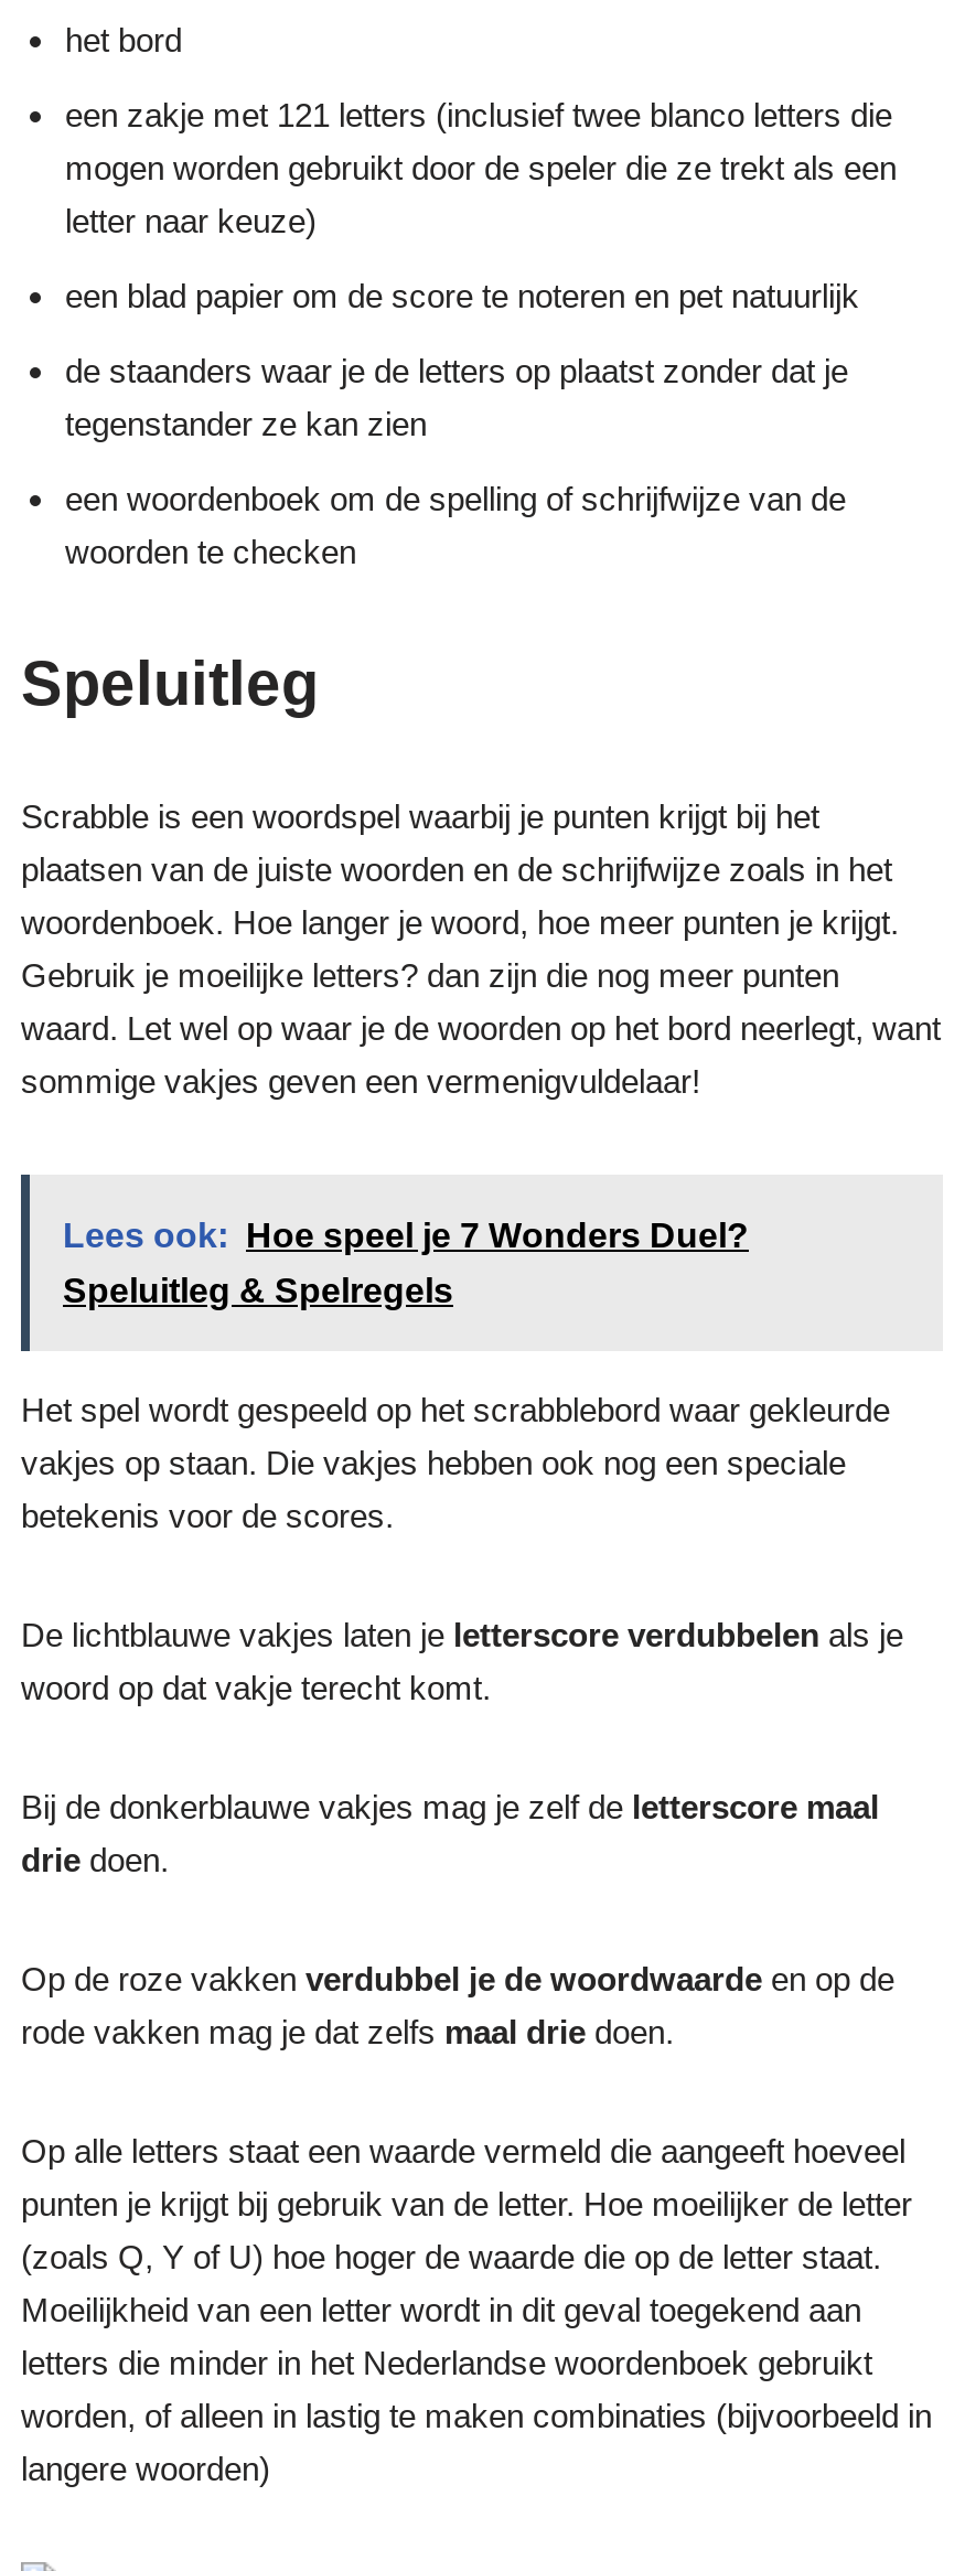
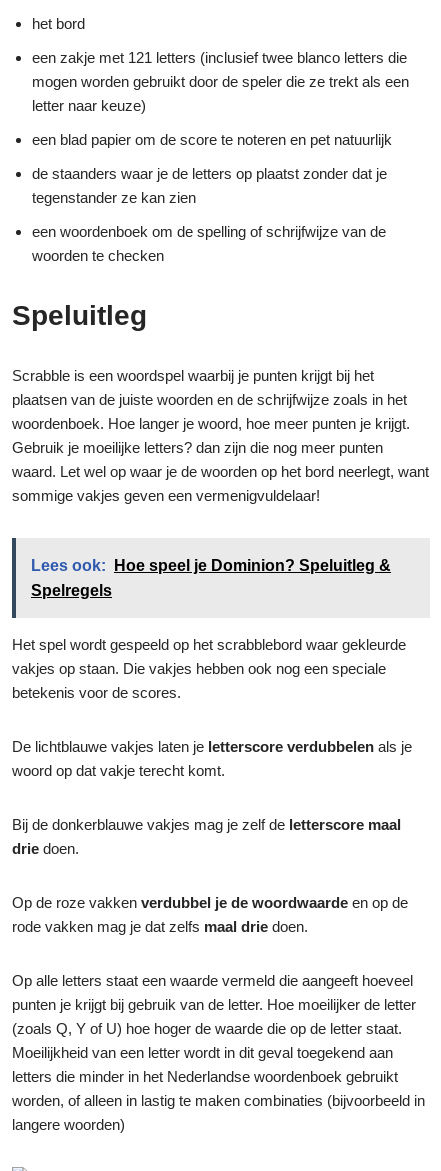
[63,1217,749,1254] Lees ook: Hoe speel je 7 Wonders Duel? -> [31,557,391,574] Lees ook: Hoe speel je Dominion? Speluitleg &
[63,1272,453,1309] Speluitleg & Spelregels -> [31,582,112,599] Spelregels

